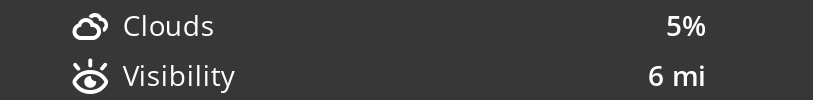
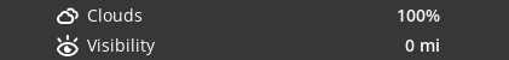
[666,5,706,43] 5% -> [397,3,440,26] 100%
[648,55,706,93] 6 mi -> [405,33,440,56] 0 mi

